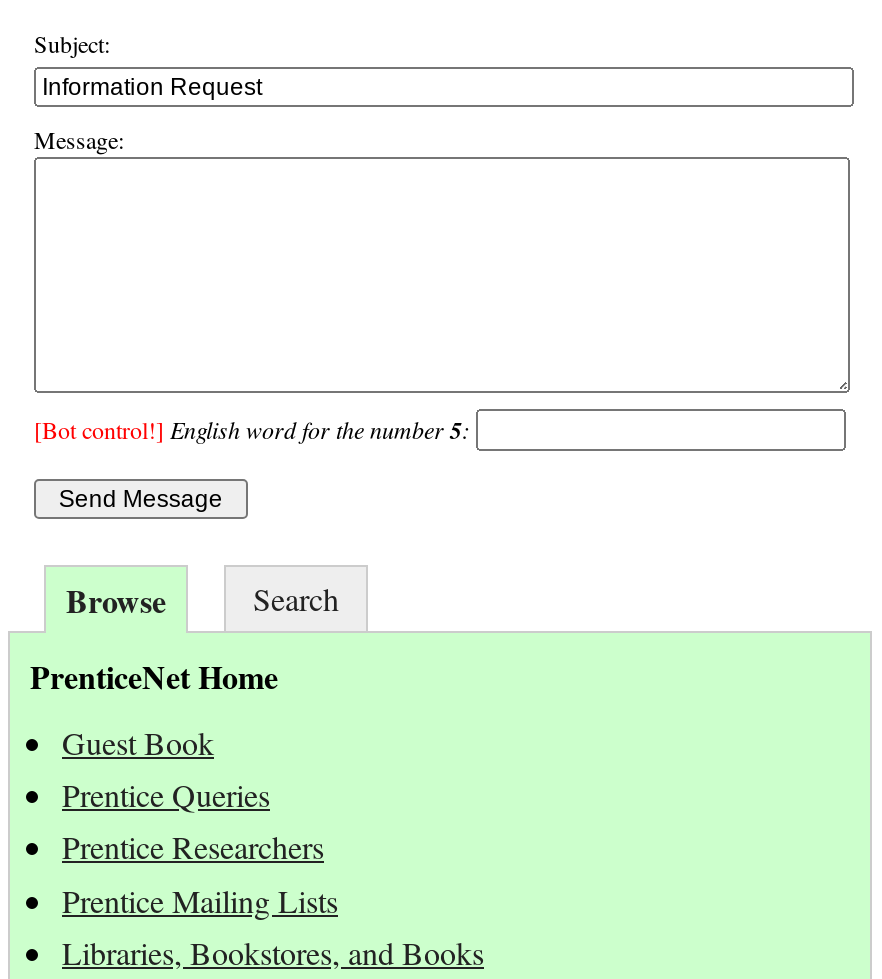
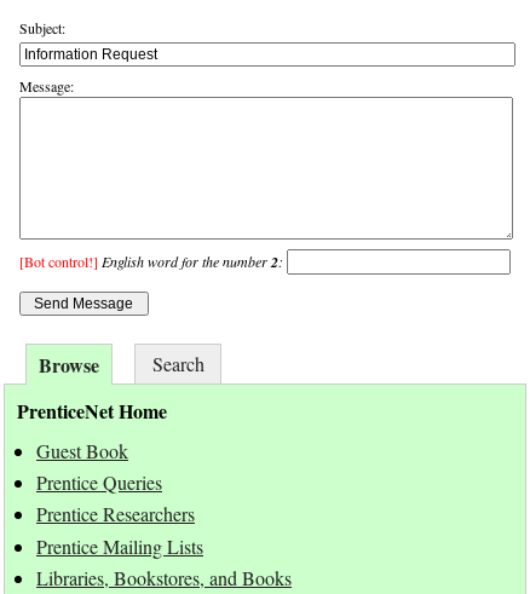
[34,413,470,447] [Bot control!] English word for the number 5: -> [19,252,283,272] [Bot control!] English word for the number 2:

